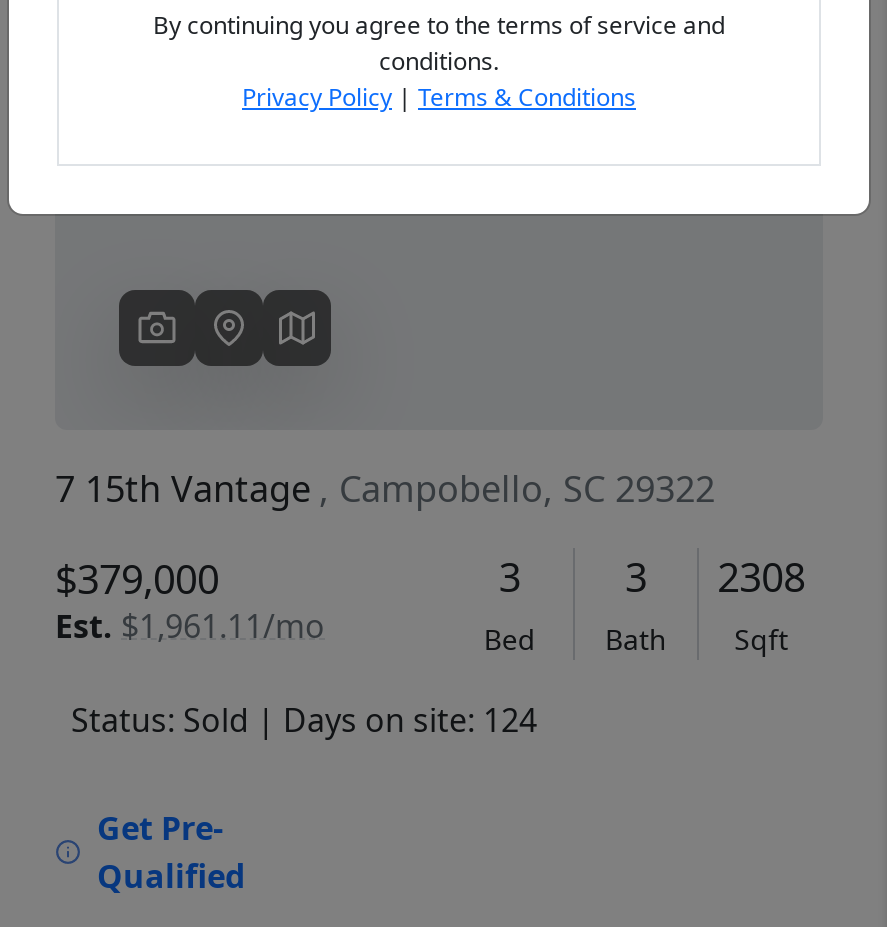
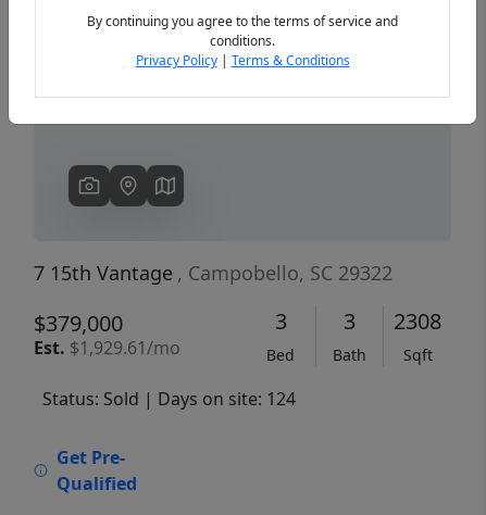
[55,603,325,647] Est. $1,961.11/mo -> [34,336,180,360] Est. $1,929.61/mo

